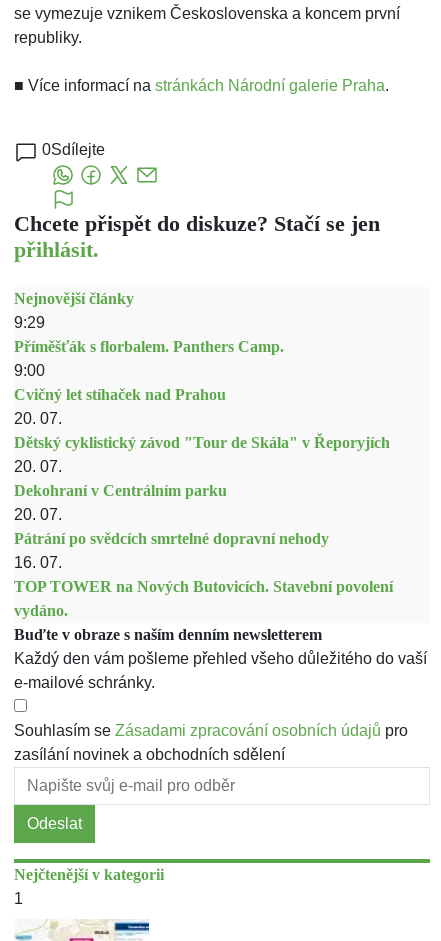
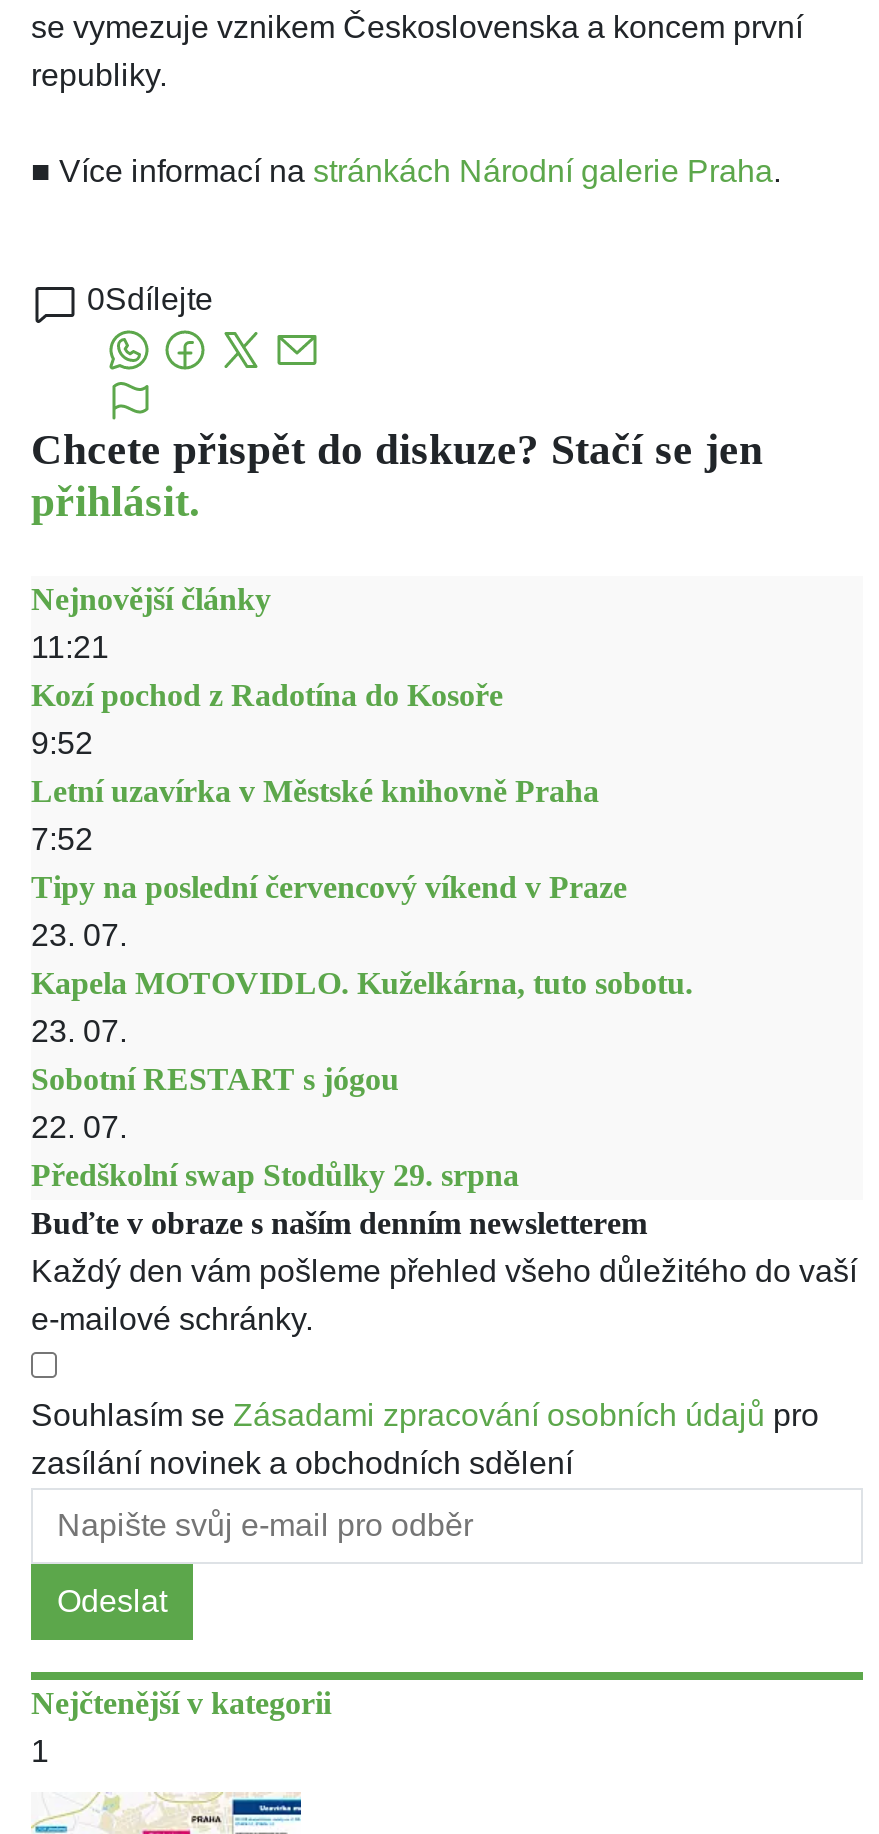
[14,314,393,619] 9:29 | Příměšťák s florbalem. Panthers Camp. | 9:00 | Cvičný let stíhaček nad Prahou | 20. 07. | Dětský cyklistický závod "Tour de Skála" v Řeporyjích | 20. 07. | Dekohraní v Centrálním parku | 20. 07. | Pátrání po svědcích smrtelné dopravní nehody | 16. 07. | TOP TOWER na Nových Butovicích. Stavební povolení | vydáno. -> [31,629,693,1191] 11:21 | Kozí pochod z Radotína do Kosoře | 9:52 | Letní uzavírka v Městské knihovně Praha | 7:52 | Tipy na poslední červencový víkend v Praze | 23. 07. | Kapela MOTOVIDLO. Kuželkárna, tuto sobotu. | 23. 07. | Sobotní RESTART s jógou | 22. 07. | Předškolní swap Stodůlky 29. srpna

